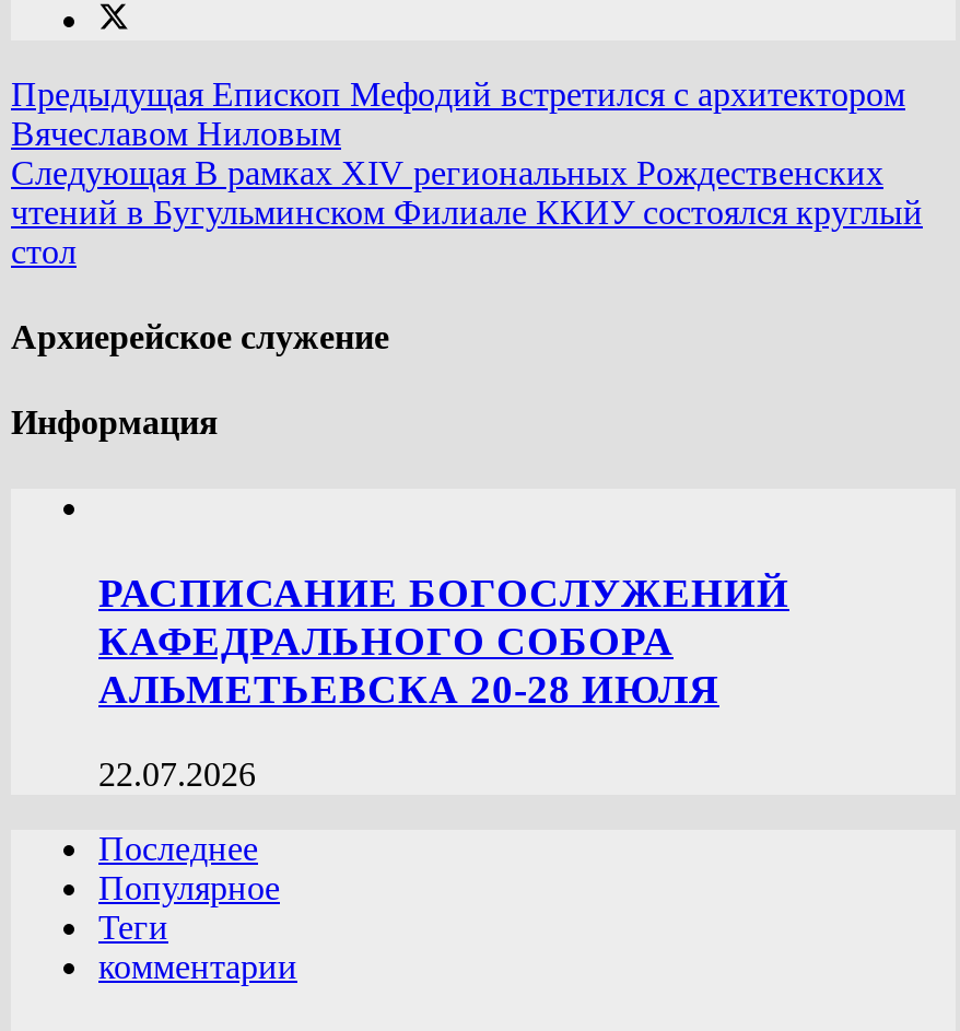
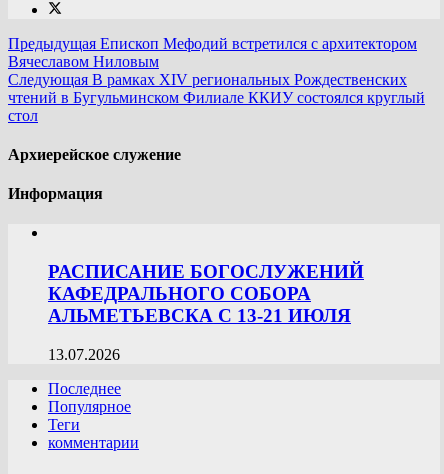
[98,666,719,712] АЛЬМЕТЬЕВСКА 20-28 ИЮЛЯ -> [48,305,351,326] АЛЬМЕТЬЕВСКА С 13-21 ИЮЛЯ
[98,755,256,792] 22.07.2026 -> [48,346,120,363] 13.07.2026

